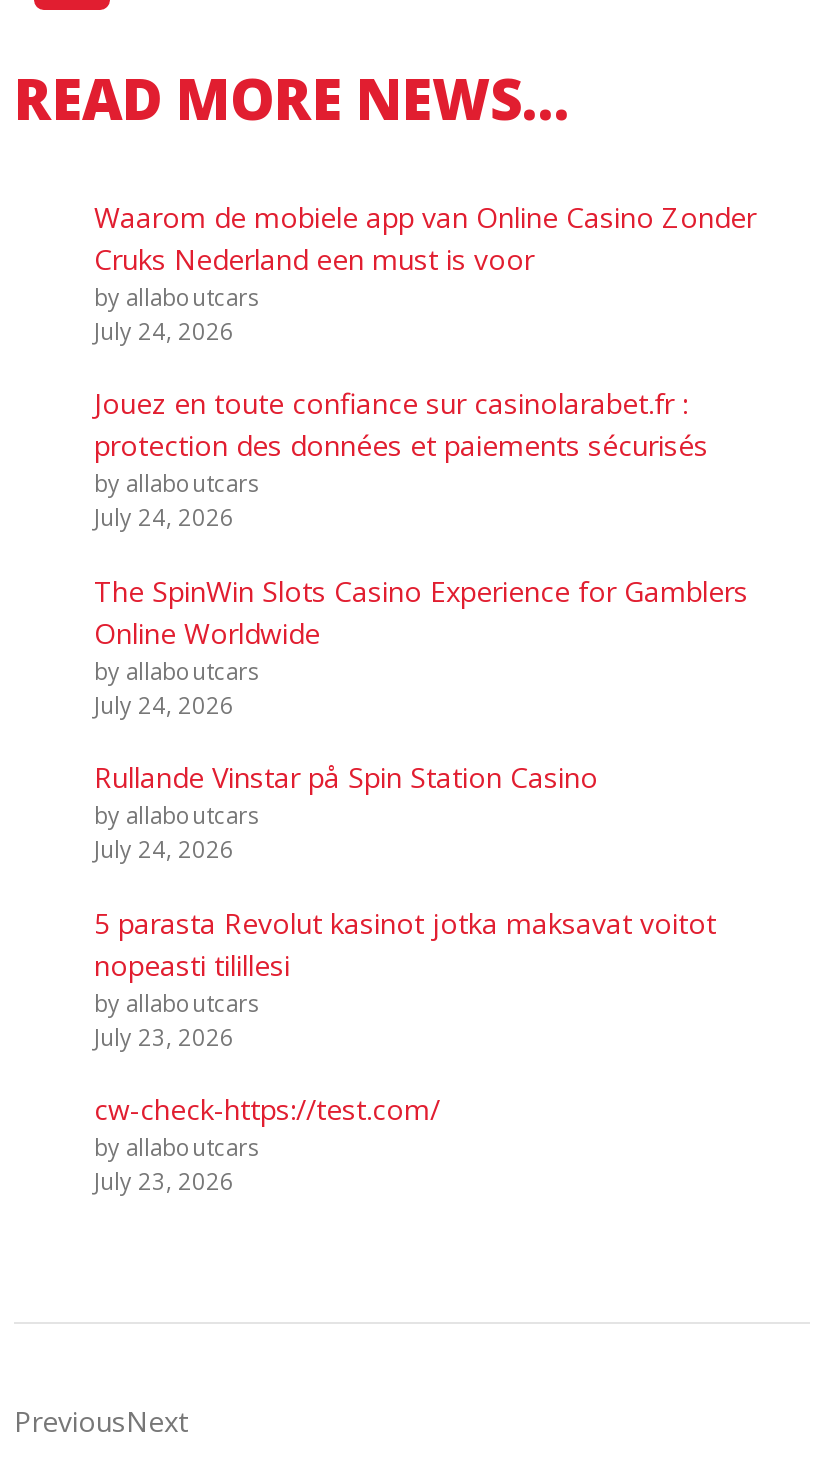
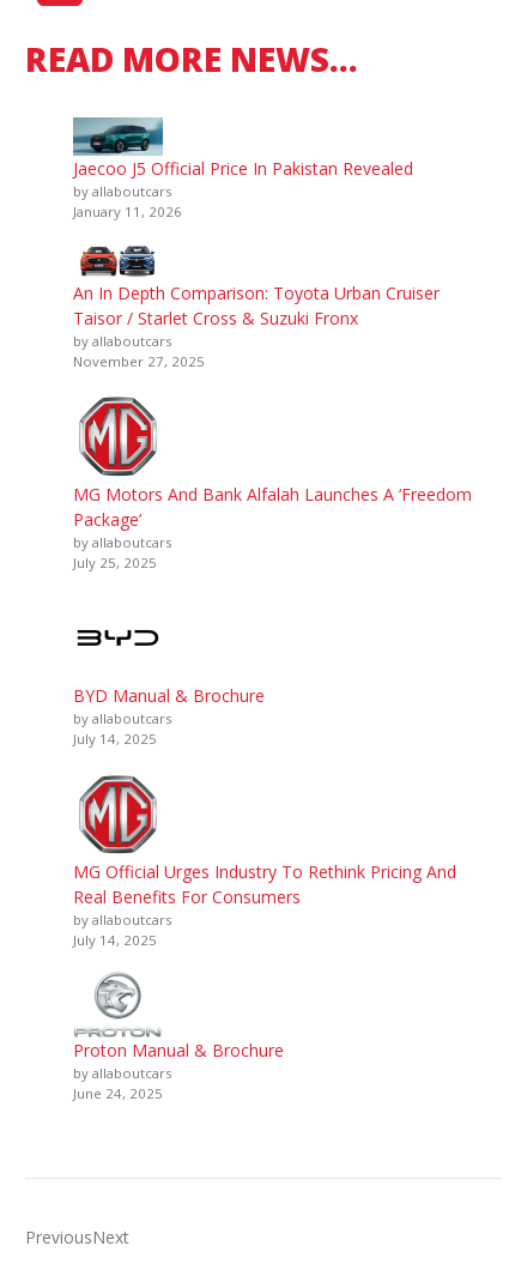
[94,198,756,278] Waarom de mobiele app van Online Casino Zonder | Cruks Nederland een must is voor -> [73,157,413,179] Jaecoo J5 Official Price In Pakistan Revealed
[94,316,234,346] July 24, 2026 -> [73,202,182,220] January 11, 2026
[94,384,708,464] Jouez en toute confiance sur casinolarabet.fr : | protection des données et paiements sécurisés -> [73,281,440,329] An In Depth Comparison: Toyota Urban Cruiser | Taisor / Starlet Cross & Suzuki Fronx
[94,502,234,532] July 24, 2026 -> [73,352,205,370] November 27, 2025
[94,572,748,652] The SpinWin Slots Casino Experience for Gamblers | Online Worldwide -> [73,483,472,531] MG Motors And Bank Alfalah Launches A ‘Freedom | Package’
[94,690,234,720] July 24, 2026 -> [73,553,157,571] July 25, 2025
[94,758,598,796] Rullande Vinstar på Spin Station Casino -> [73,684,265,707] BYD Manual & Brochure
[94,834,234,864] July 24, 2026 -> [73,730,157,748] July 14, 2025
[94,904,716,984] 5 parasta Revolut kasinot jotka maksavat voitot | nopeasti tilillesi -> [73,860,456,908] MG Official Urges Industry To Rethink Pricing And | Real Benefits For Consumers
[94,1022,234,1052] July 23, 2026 -> [73,931,157,949] July 14, 2025
[94,1090,440,1128] cw-check-https://test.com/ -> [73,1039,284,1062] Proton Manual & Brochure
[94,1166,234,1196] July 23, 2026 -> [73,1084,163,1102] June 24, 2025

